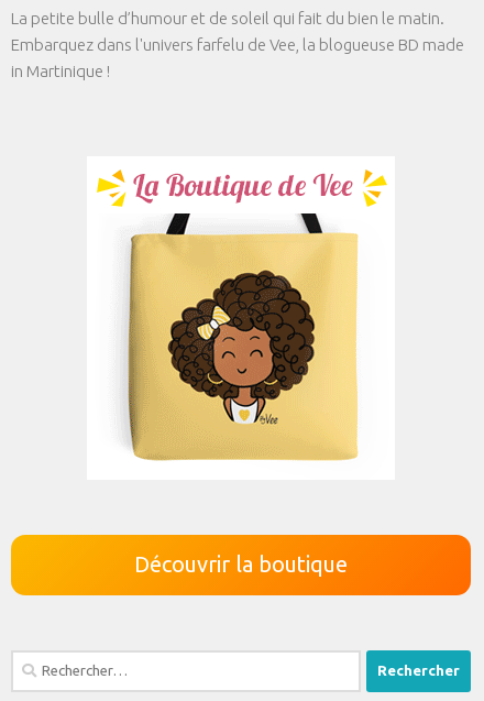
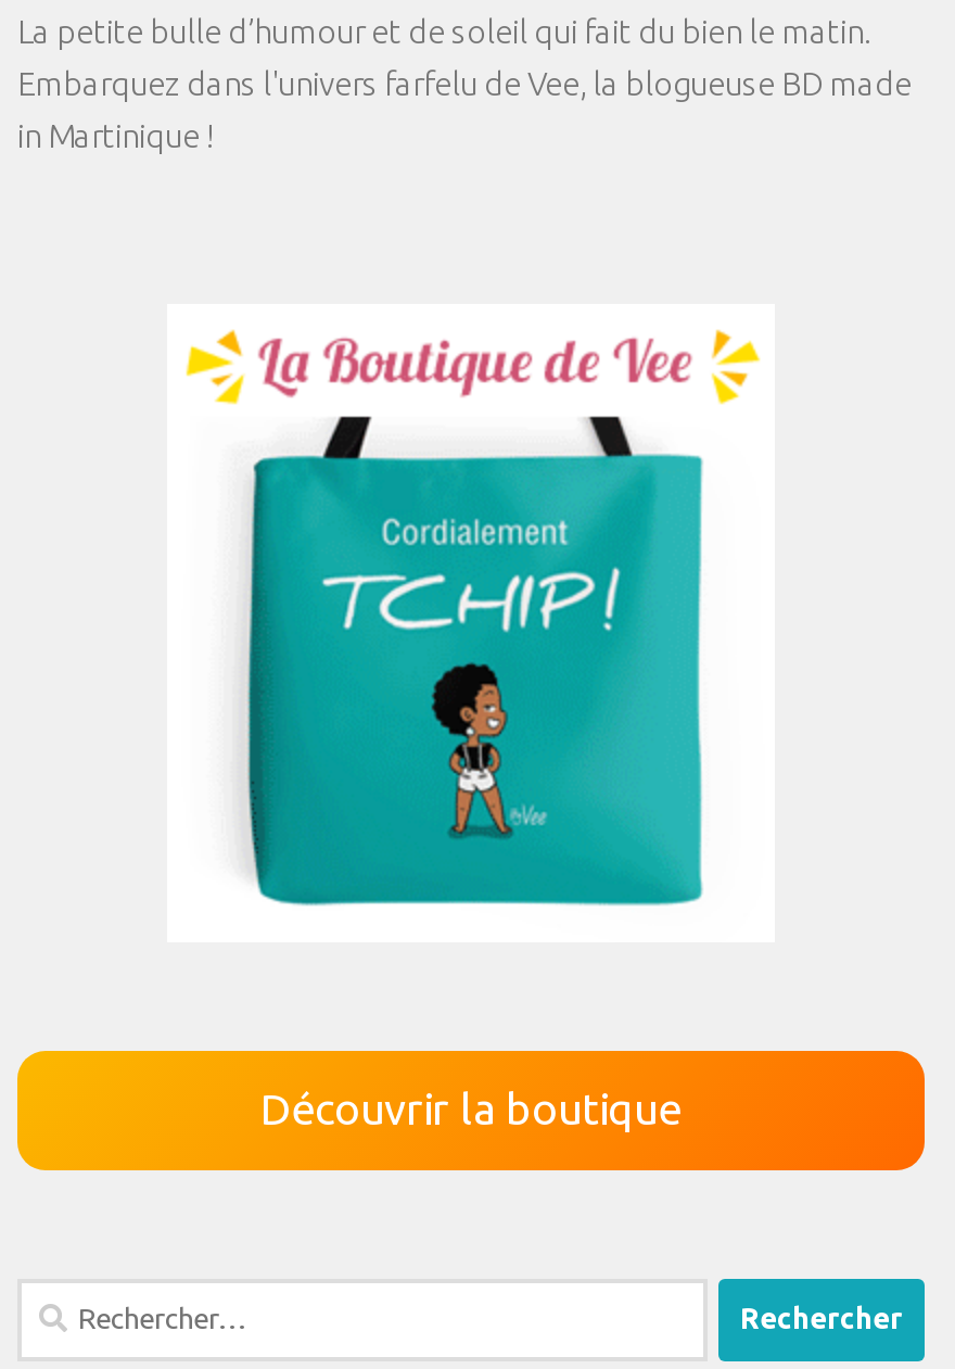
[128,232,359,461] [image] -> [247,452,703,908] [image]

